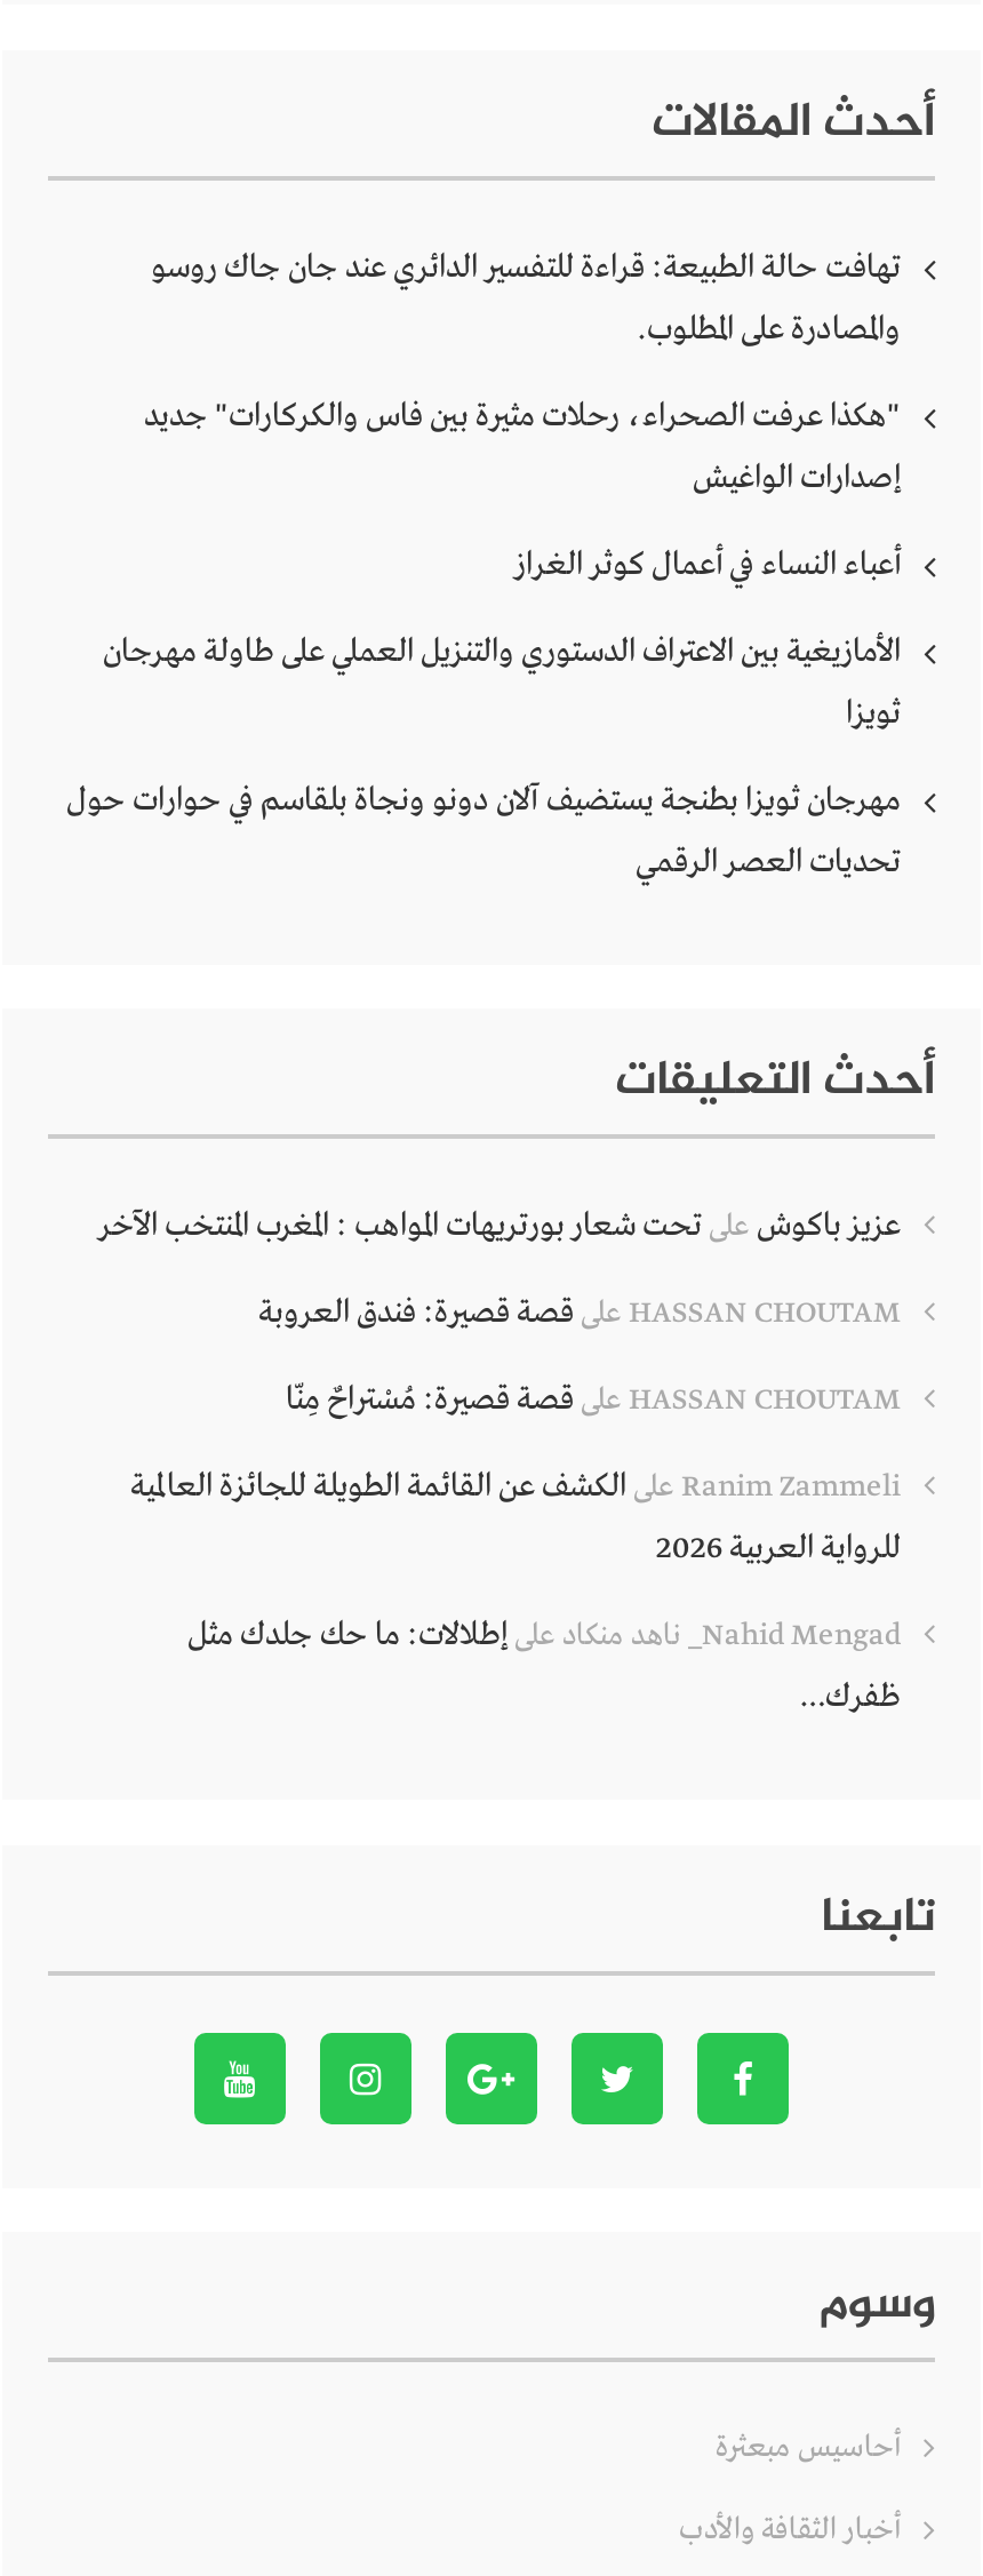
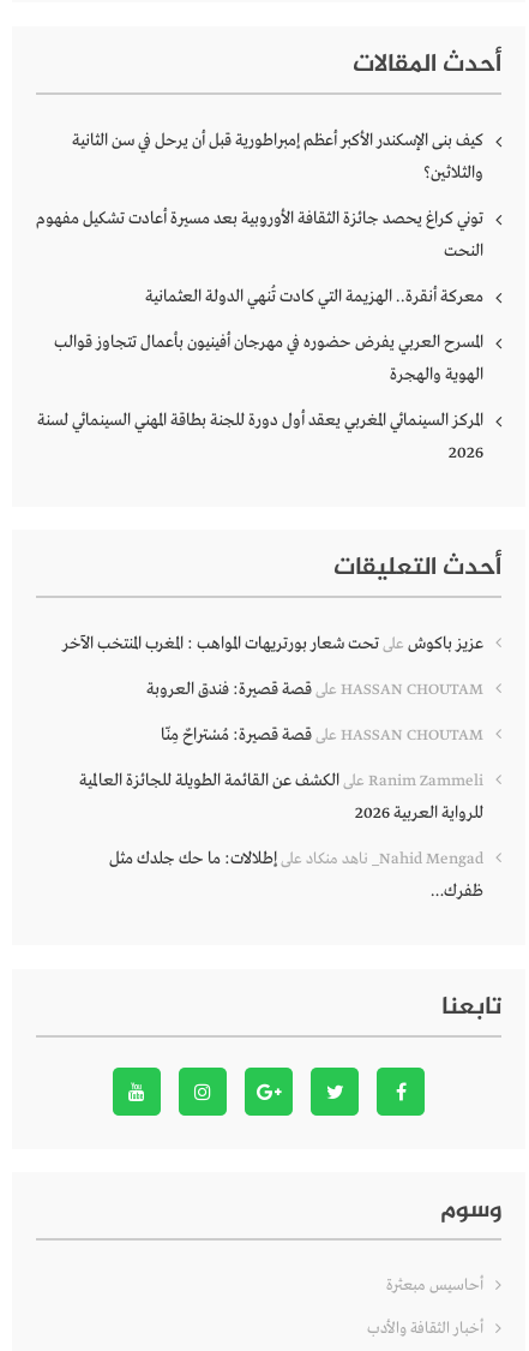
[151,247,901,288] تهافت حالة الطبيعة: قراءة للتفسير الدائري عند جان جاك روسو -> [72,129,483,151] كيف بنى الإسكندر الأكبر أعظم إمبراطورية قبل أن يرحل في سن الثانية
[638,308,901,349] والمصادرة على المطلوب. -> [423,162,483,183] والثلاثين؟
[144,395,901,436] "هكذا عرفت الصحراء، رحلات مثيرة بين فاس والكركارات" جديد -> [36,208,483,229] توني كراغ يحصد جائزة الثقافة الأوروبية بعد مسيرة أعادت تشكيل مفهوم
[693,457,901,498] إصدارات الواغيش -> [444,240,483,262] النحت
[514,544,901,585] أعباء النساء في أعمال كوثر الغراز -> [145,286,483,307] معركة أنقرة.. الهزيمة التي كادت تُنهي الدولة العثمانية
[103,631,901,672] الأمازيغية بين الاعتراف الدستوري والتنزيل العملي على طاولة مهرجان -> [54,331,483,353] المسرح العربي يفرض حضوره في مهرجان أفينيون بأعمال تتجاوز قوالب
[846,692,901,734] ثويزا -> [390,364,483,385] الهوية والهجرة
[66,779,901,820] مهرجان ثويزا بطنجة يستضيف آلان دونو ونجاة بلقاسم في حوارات حول -> [37,409,483,431] المركز السينمائي المغربي يعقد أول دورة للجنة بطاقة المهني السينمائي لسنة
[636,841,901,882] تحديات العصر الرقمي -> [449,442,483,463] 2026

